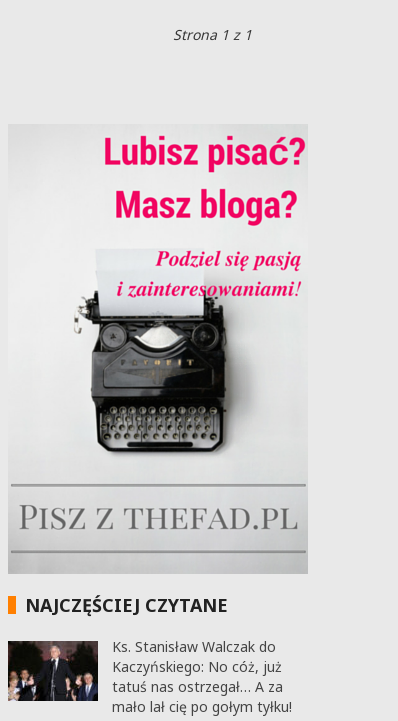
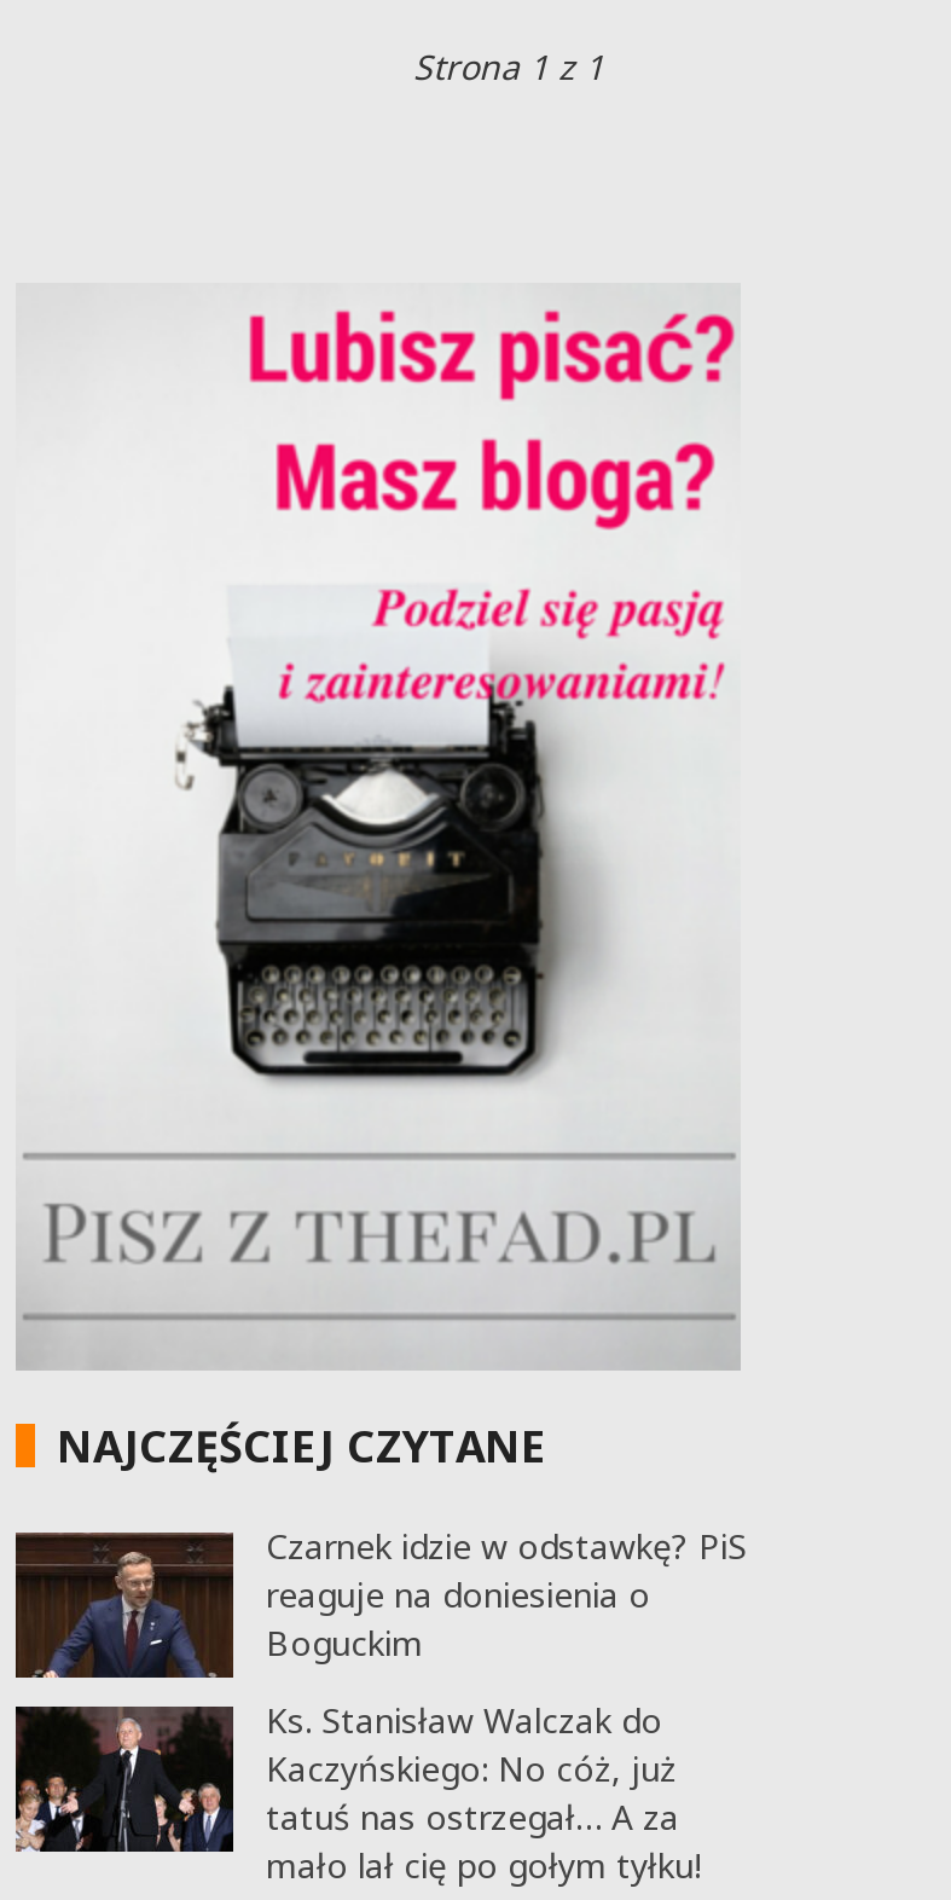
none -> [16,1522,747,1680] [image] | Czarnek idzie w odstawkę? PiS | reaguje na doniesienia o | Boguckim

